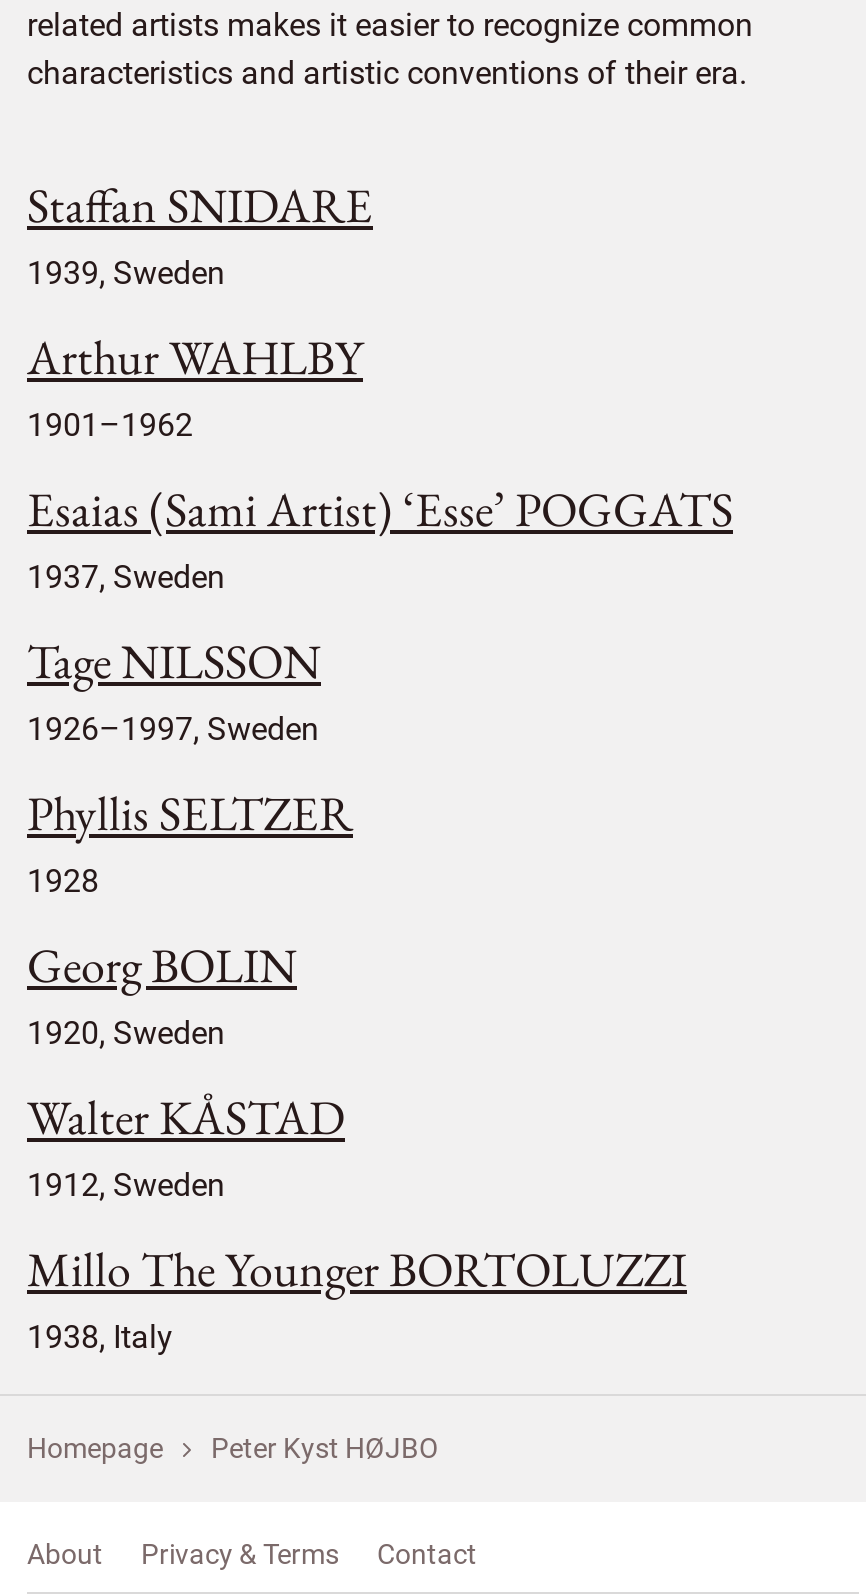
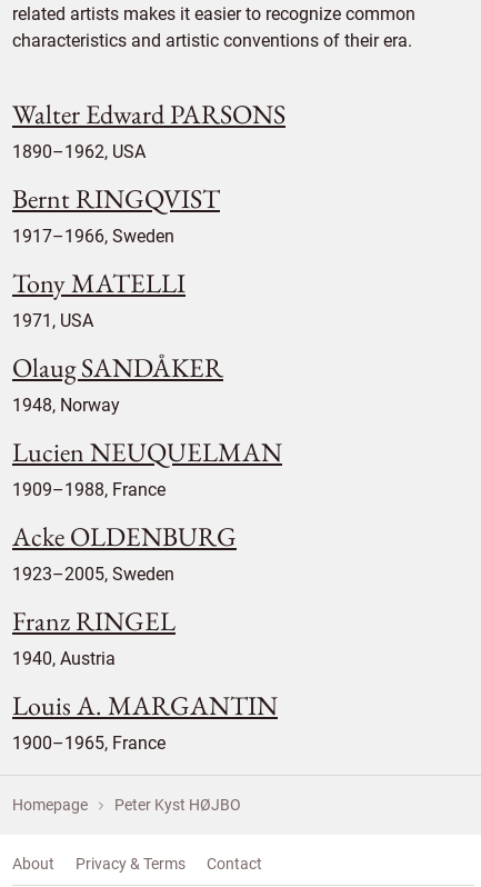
[27,174,373,292] Staffan SNIDARE | 1939, Sweden -> [12,97,285,163] Walter Edward PARSONS | 1890–1962, USA
[27,326,363,444] Arthur WAHLBY | 1901–1962 -> [12,181,220,247] Bernt RINGQVIST | 1917–1966, Sweden
[27,478,733,596] Esaias (Sami Artist) ‘Esse’ POGGATS | 1937, Sweden -> [12,266,186,331] Tony MATELLI | 1971, USA
[27,630,321,748] Tage NILSSON | 1926–1997, Sweden -> [12,350,223,416] Olaug SANDÅKER | 1948, Norway
[27,782,353,900] Phyllis SELTZER | 1928 -> [12,435,282,500] Lucien NEUQUELMAN | 1909–1988, France
[27,934,297,1052] Georg BOLIN | 1920, Sweden -> [12,519,237,585] Acke OLDENBURG | 1923–2005, Sweden
[27,1086,345,1204] Walter KÅSTAD | 1912, Sweden -> [12,604,176,669] Franz RINGEL | 1940, Austria
[27,1238,687,1356] Millo The Younger BORTOLUZZI | 1938, Italy -> [12,688,278,754] Louis A. MARGANTIN | 1900–1965, France

